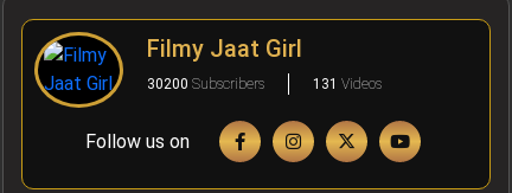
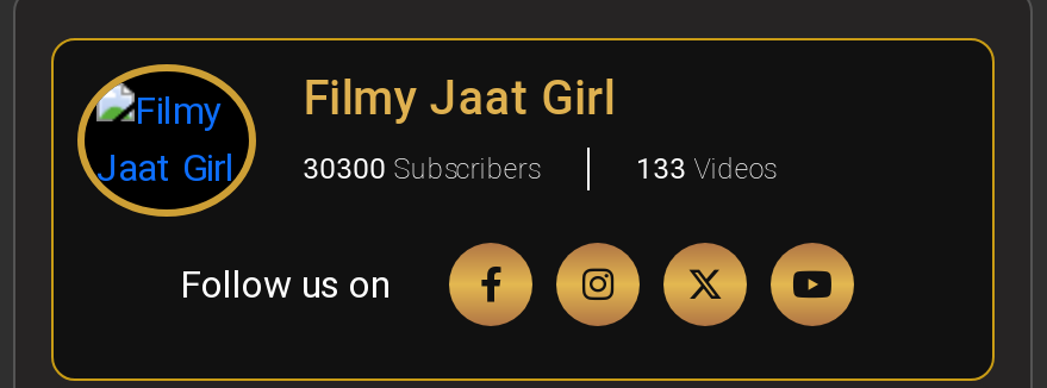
[147,76,264,92] 30200 Subscribers -> [303,152,539,186] 30300 Subscribers
[313,76,381,92] 131 Videos -> [637,152,775,186] 133 Videos

